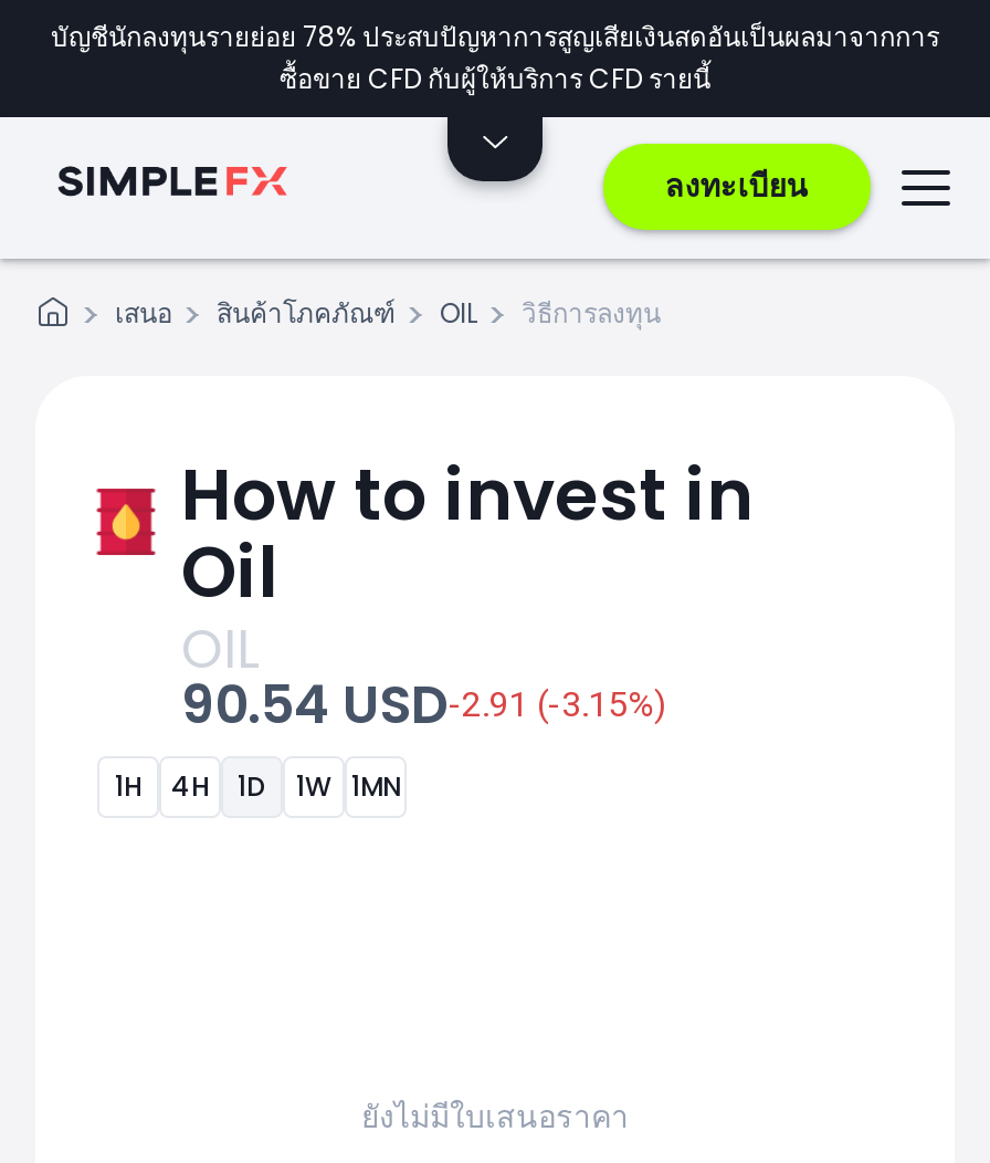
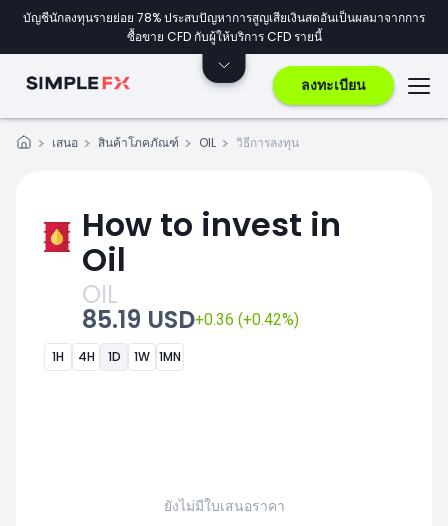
[181,668,665,741] 90.54 USD-2.91 (-3.15%) -> [82,303,299,336] 85.19 USD+0.36 (+0.42%)

